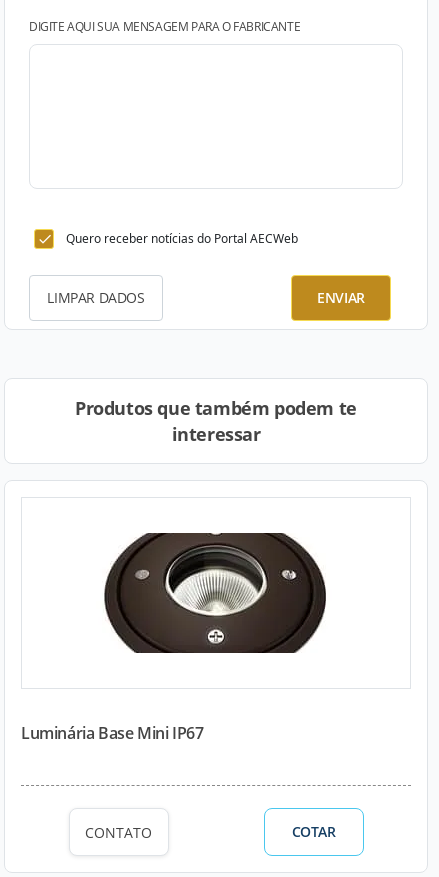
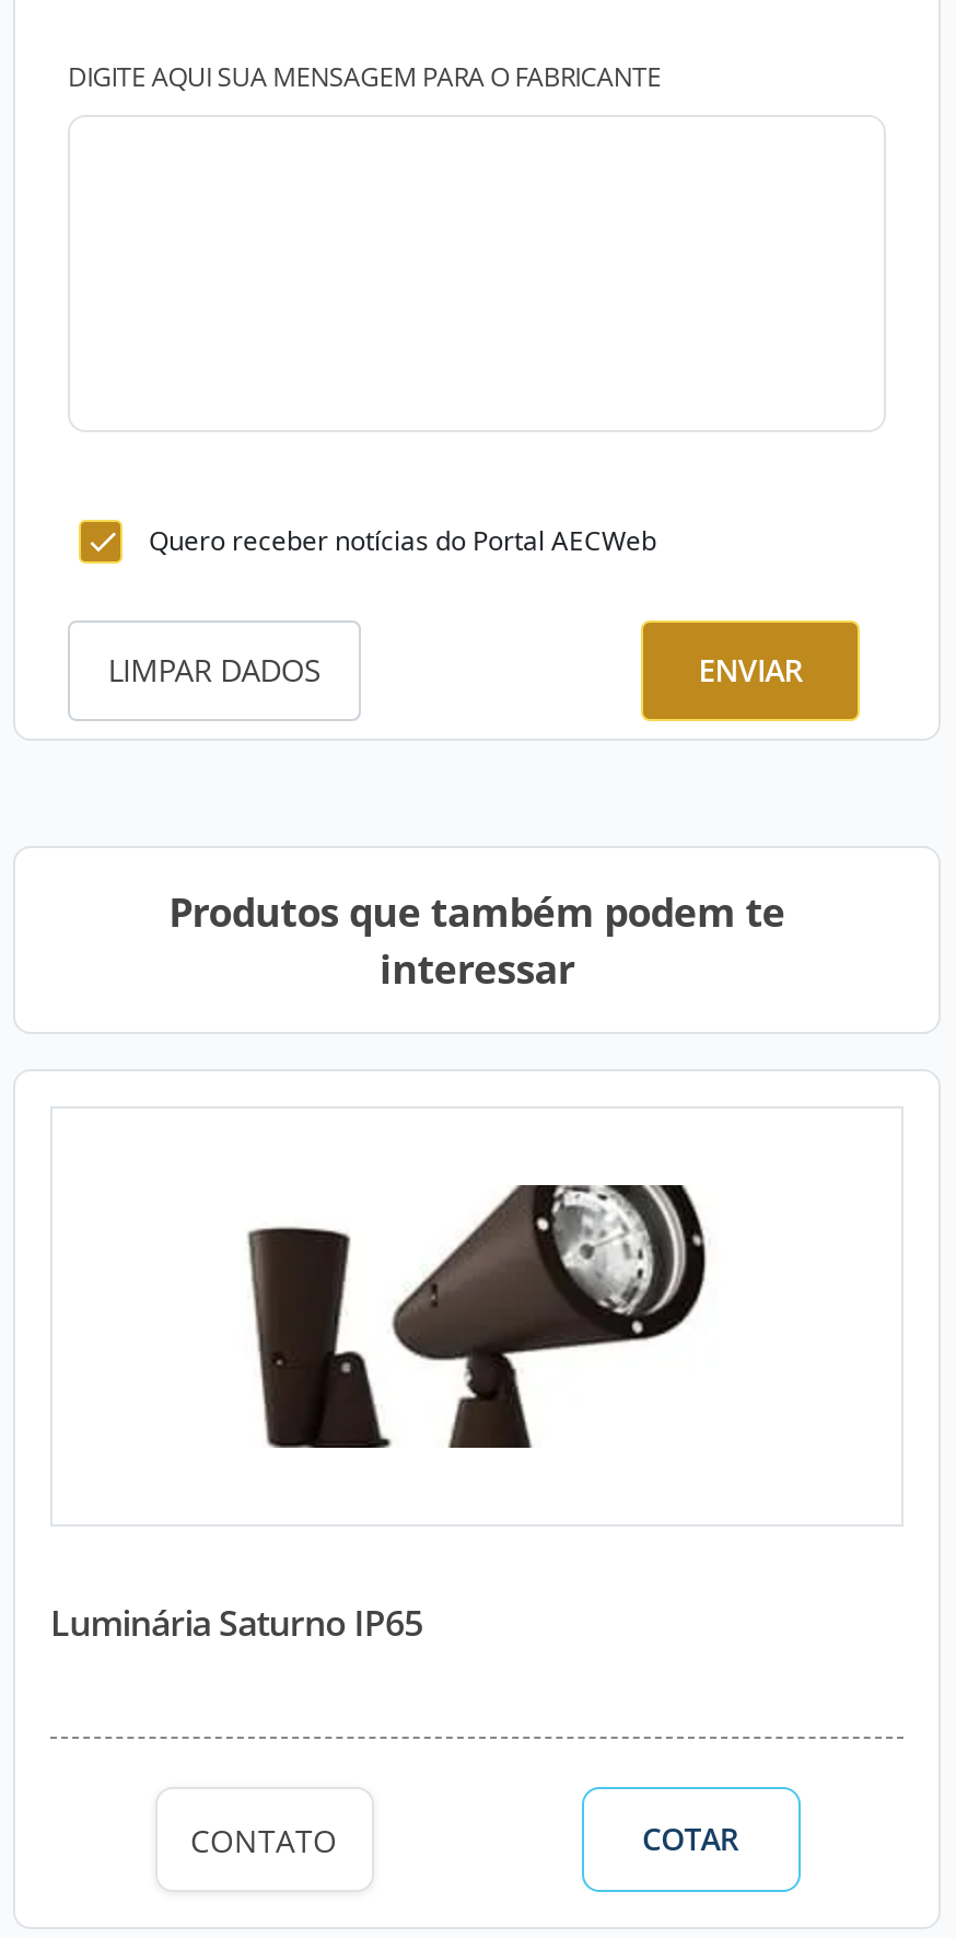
[103,532,327,654] [image] -> [232,1183,718,1450] [image]
[21,722,203,744] Luminária Base Mini IP67 -> [50,1599,423,1647] Luminária Saturno IP65

